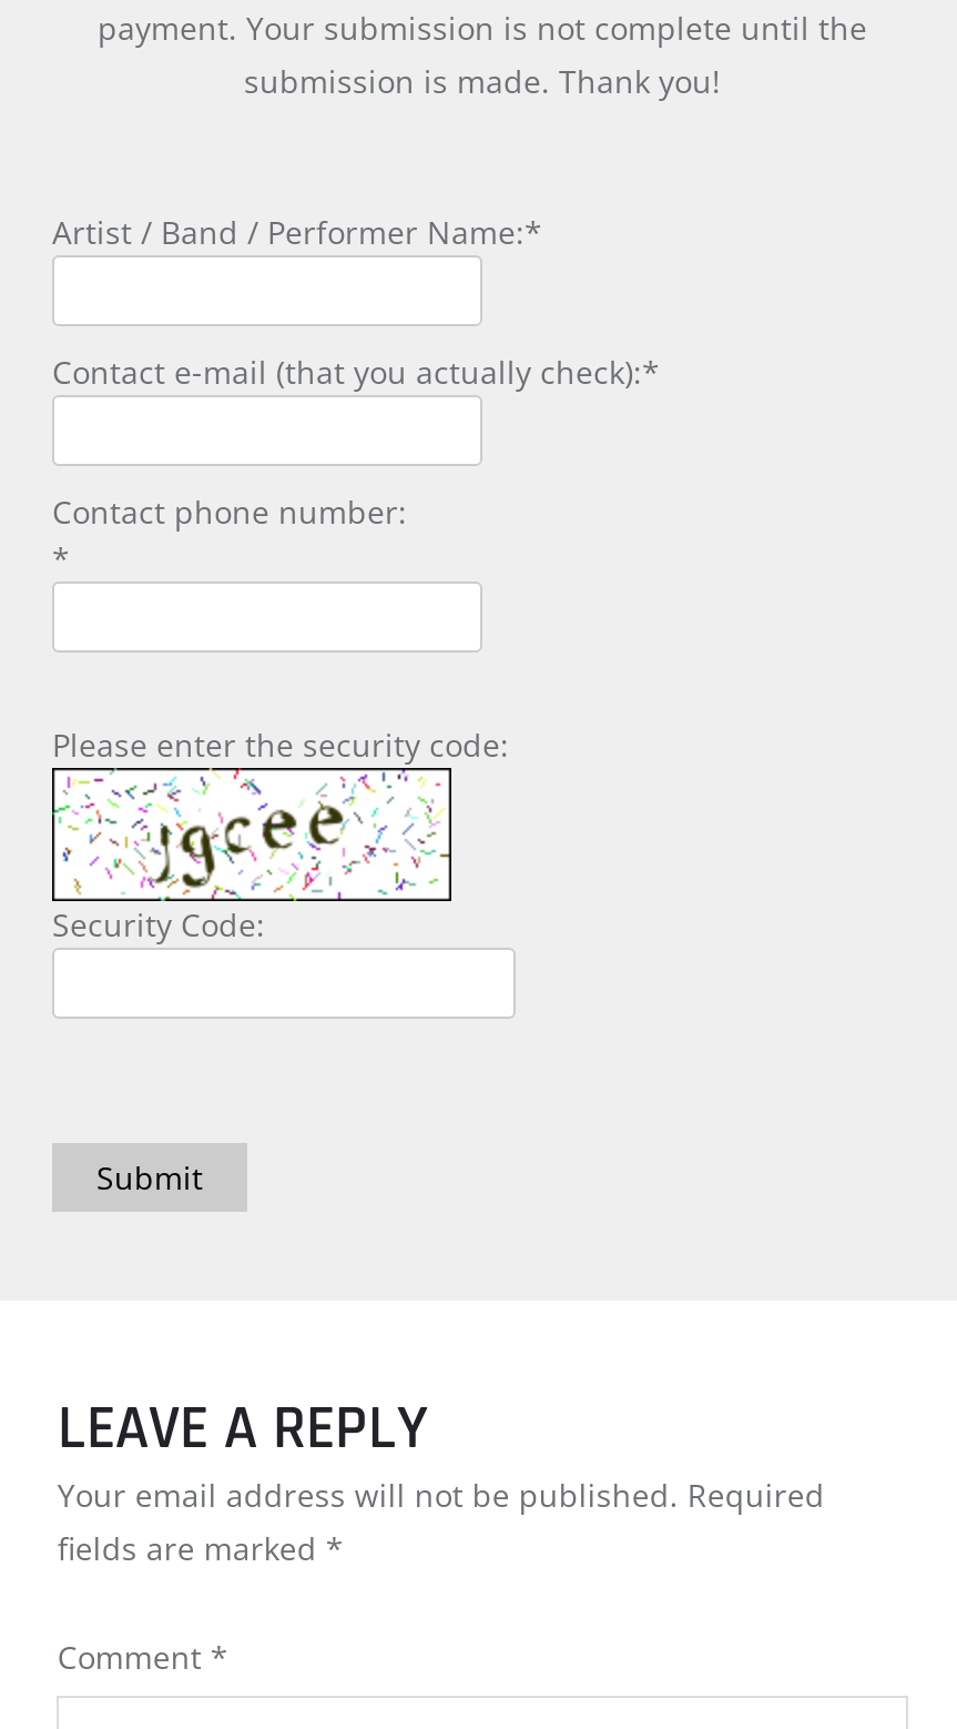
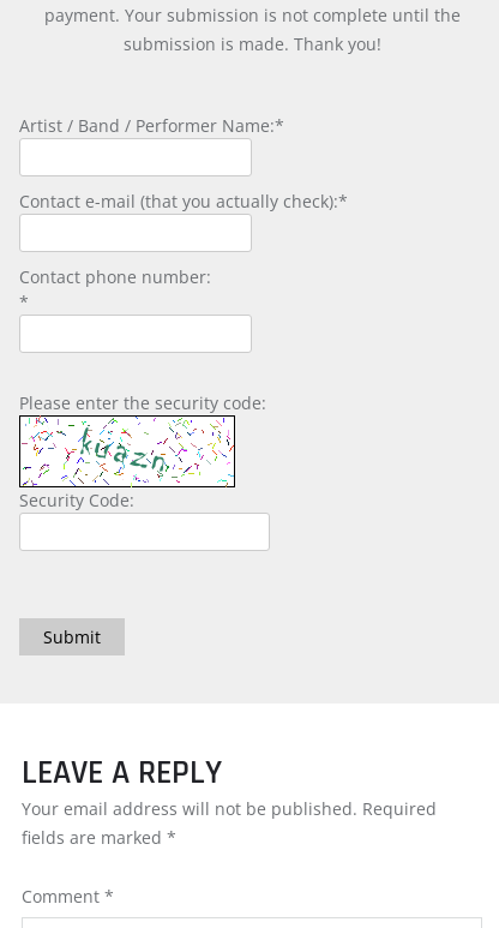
[50,772,451,903] [image] -> [19,418,235,489] [image]

